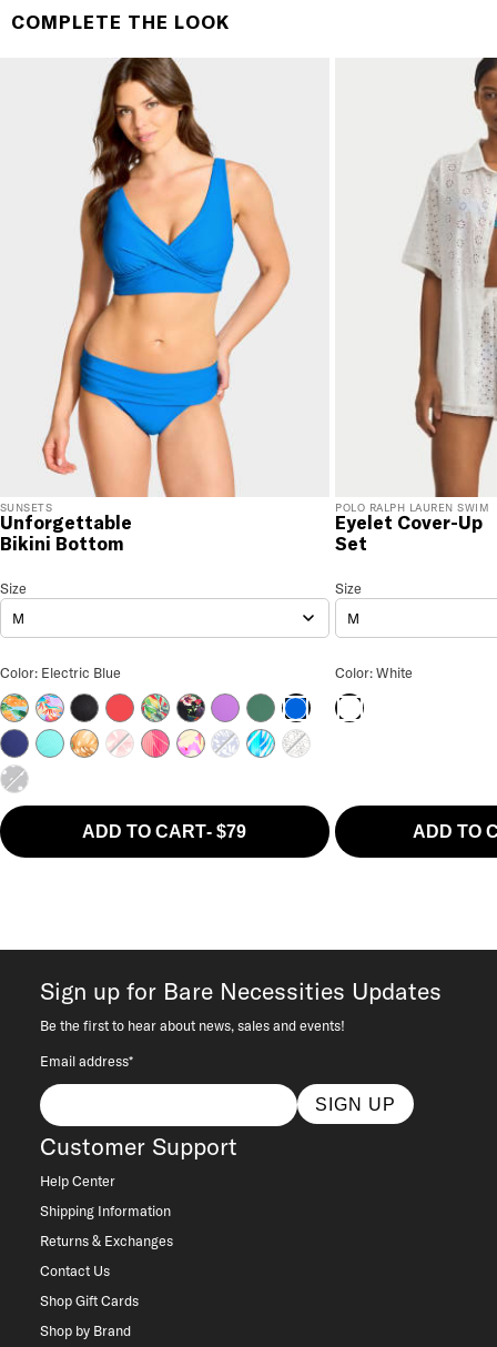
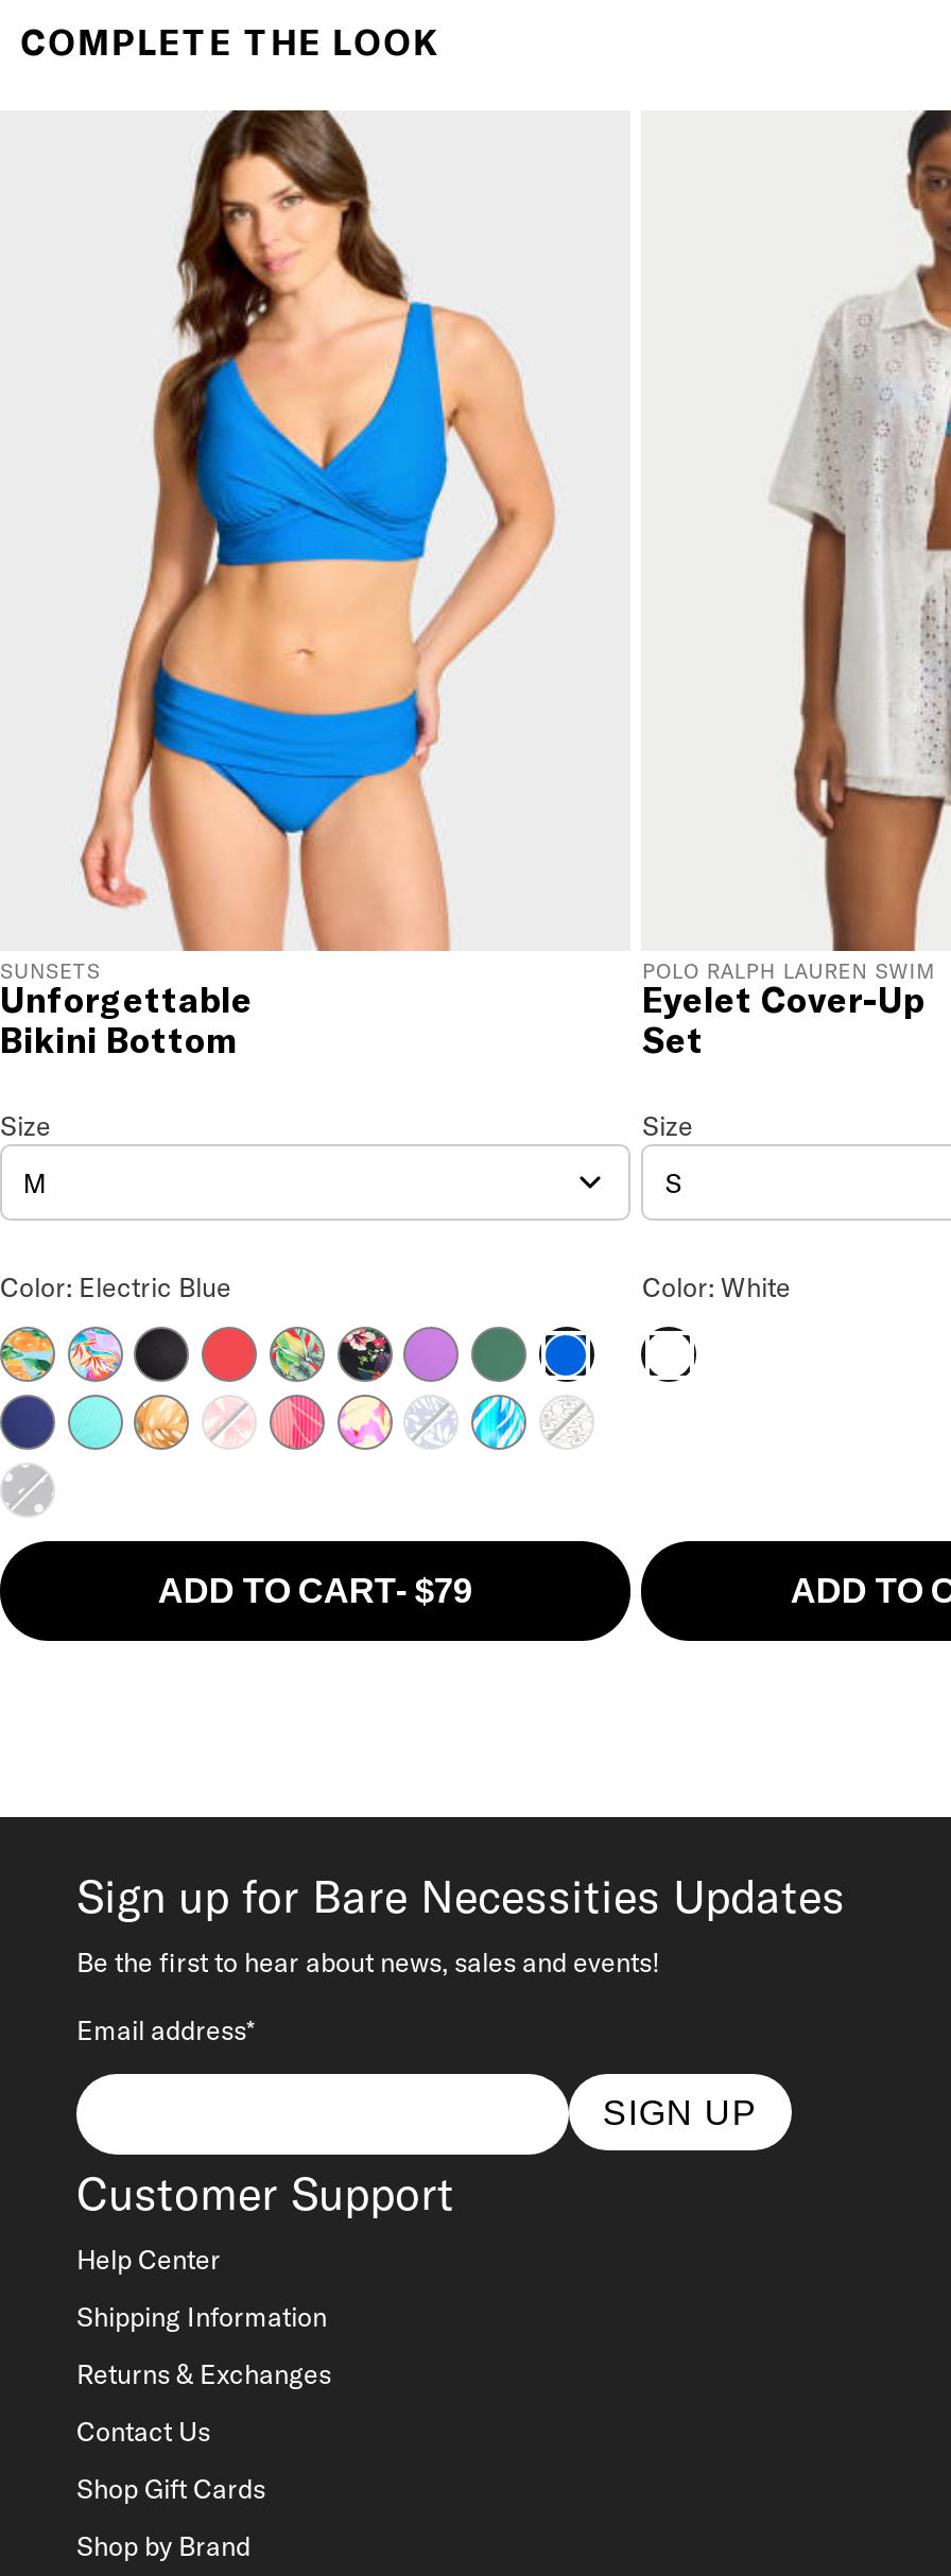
[347,609,360,627] M -> [665,1166,682,1200] S

